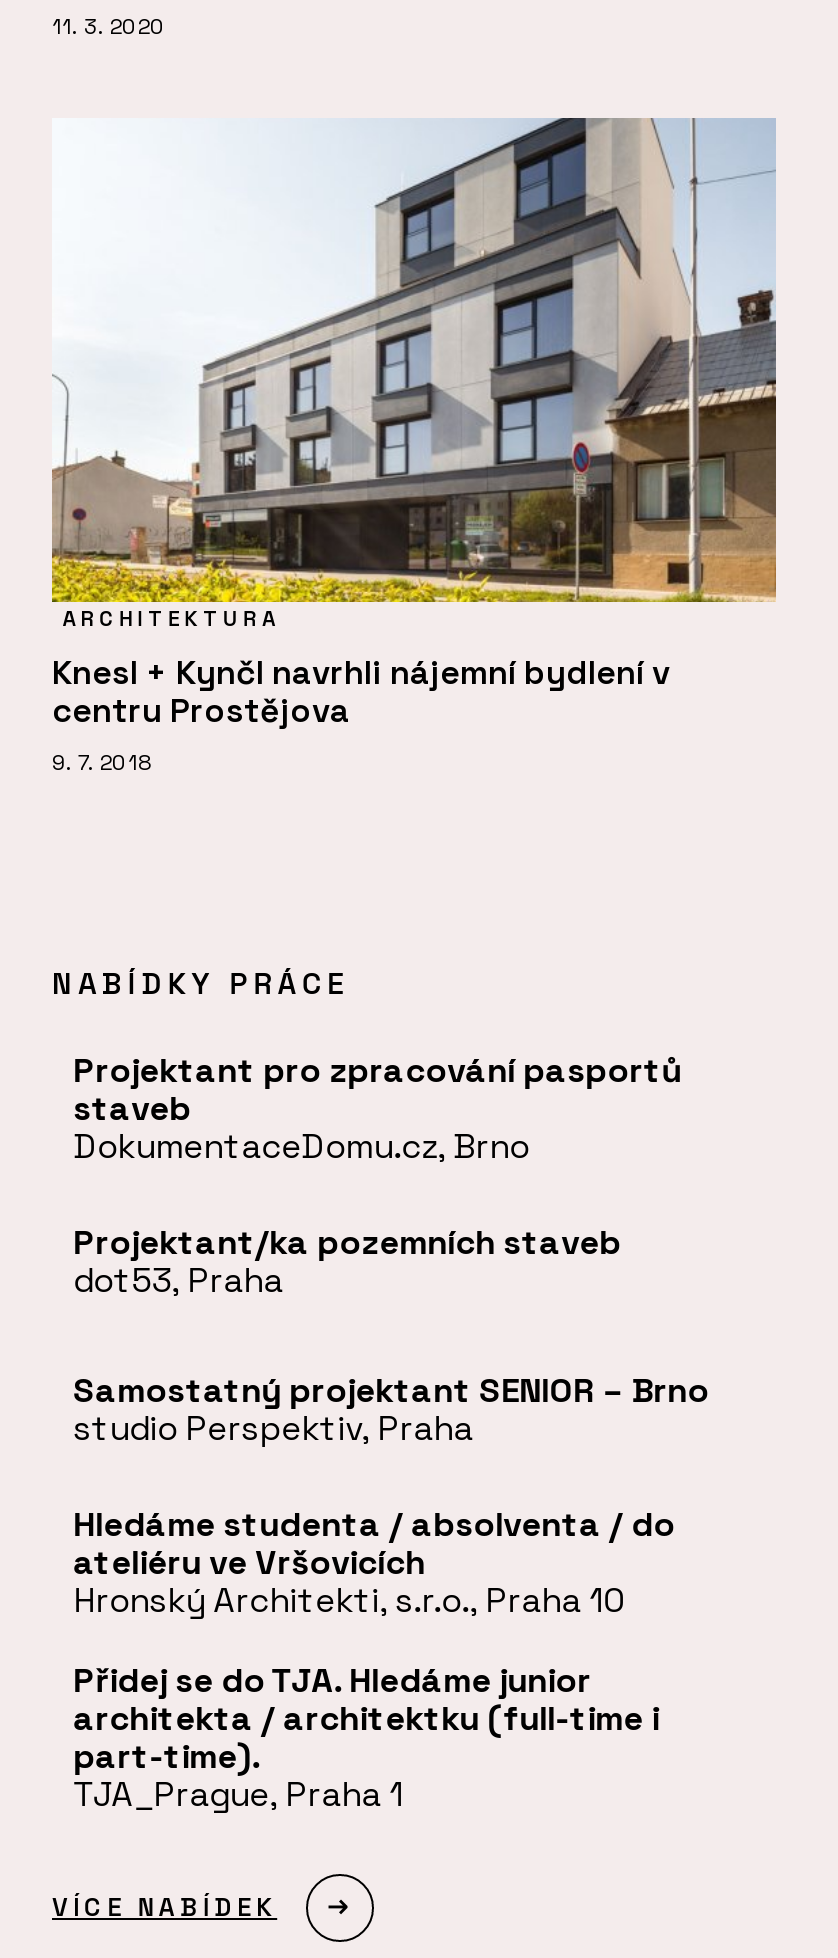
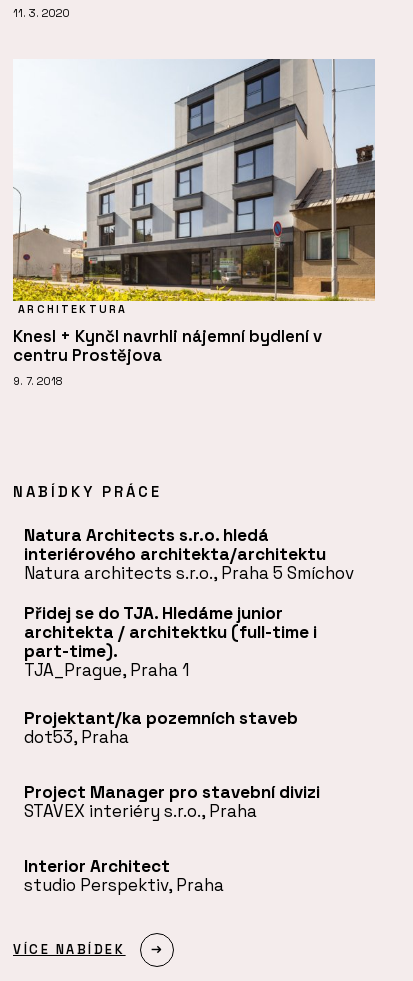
[73,1048,709,1621] Projektant pro zpracování pasportů | staveb | DokumentaceDomu.cz, Brno | Samostatný projektant SENIOR – Brno | Hledáme studenta / absolventa / do | ateliéru ve Vršovicích | Hronský Architekti, s.r.o., Praha 10 -> [24,524,354,584] Natura Architects s.r.o. hledá | interiérového architekta/architektu | Natura architects s.r.o., Praha 5 Smíchov
moved [73,1219,621,1301] -> [24,707,298,748]: Projektant/ka pozemních staveb | dot53, Praha
moved [73,1406,473,1450] -> [24,874,224,896]: studio Perspektiv, Praha
moved [73,1658,659,1816] -> [24,602,317,681]: Přidej se do TJA. Hledáme junior | architekta / architektku (full-time i | part-time). | TJA_Prague, Praha 1
none -> [24,781,320,877] Project Manager pro stavební divizi | STAVEX interiéry s.r.o., Praha | Interior Architect

